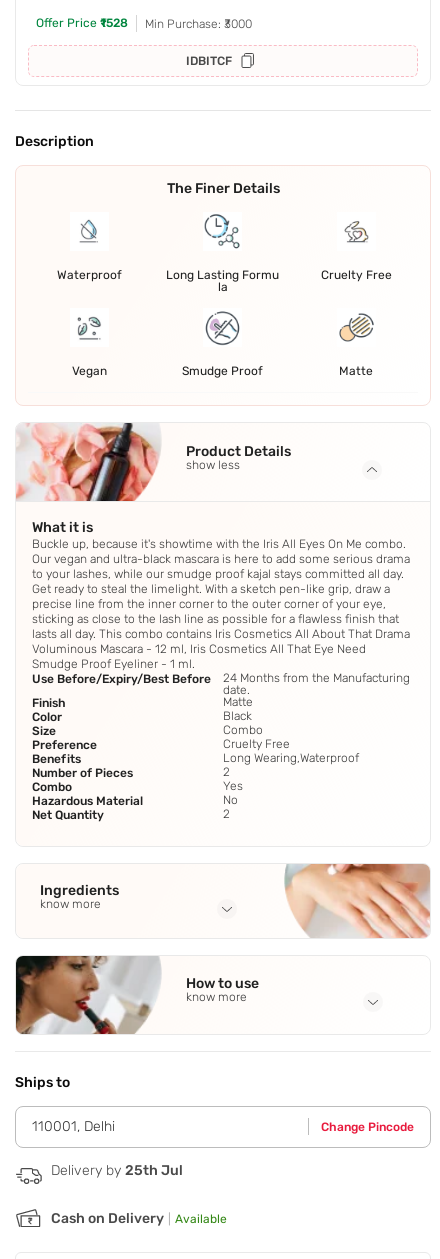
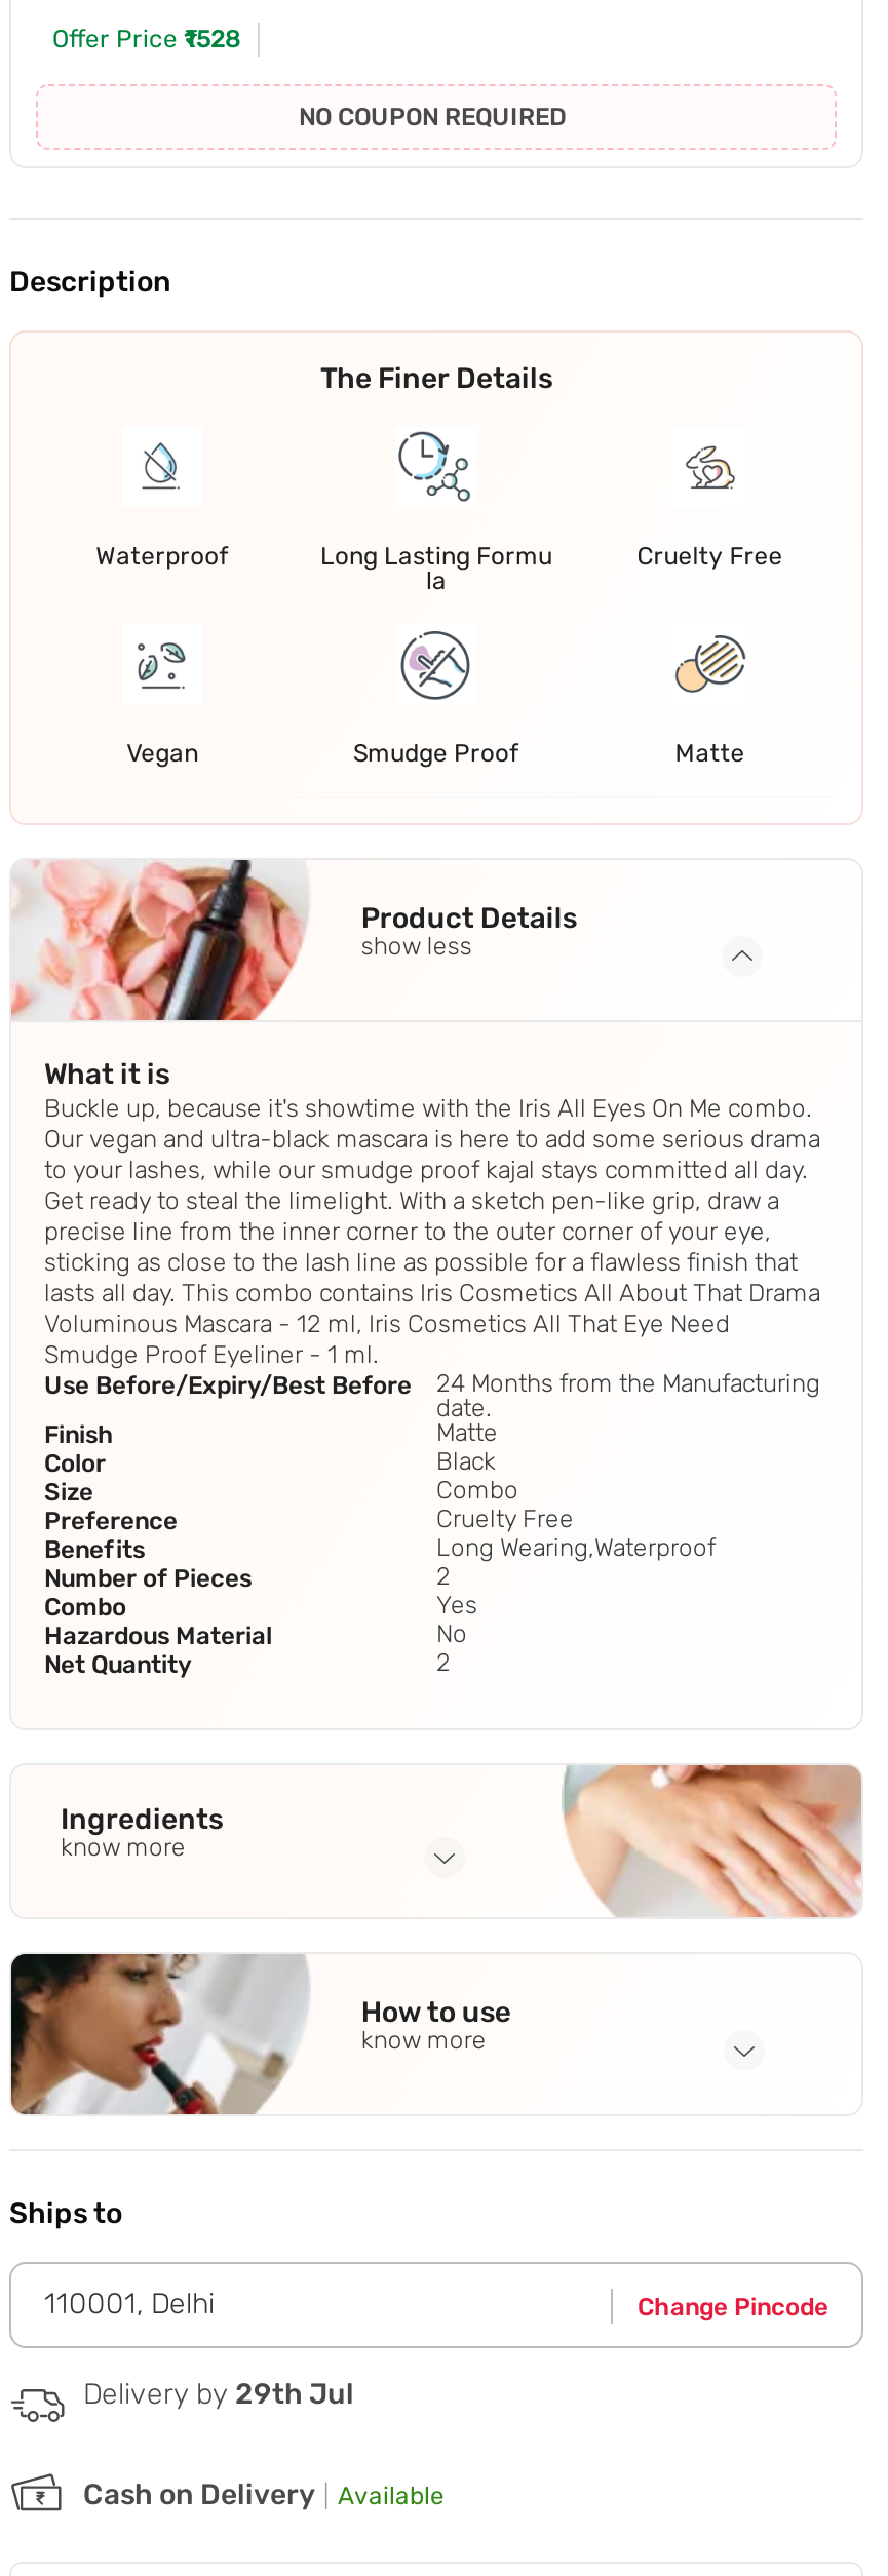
[145,17,252,68] Min Purchase: ₹3000 | IDBITCF -> [299,103,566,132] NO COUPON REQUIRED
[51,1162,183,1179] Delivery by 25th Jul -> [83,2377,354,2412] Delivery by 29th Jul

